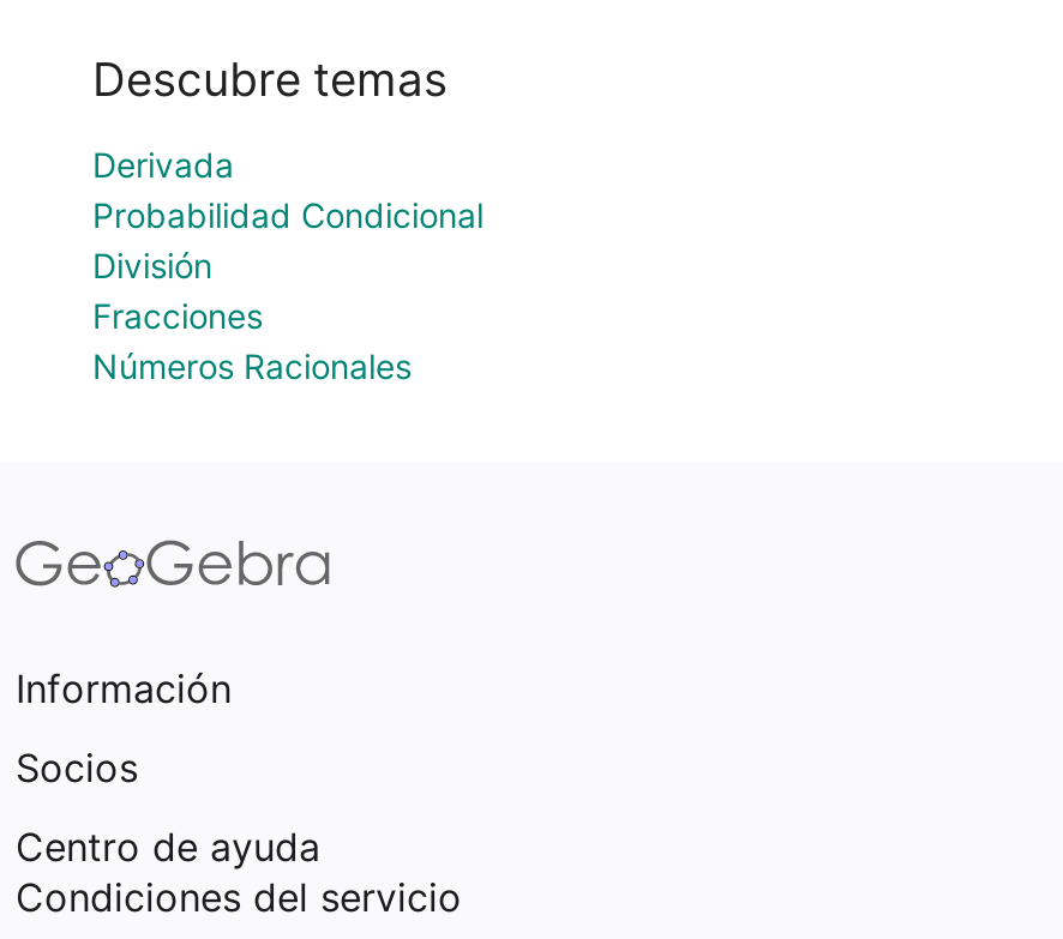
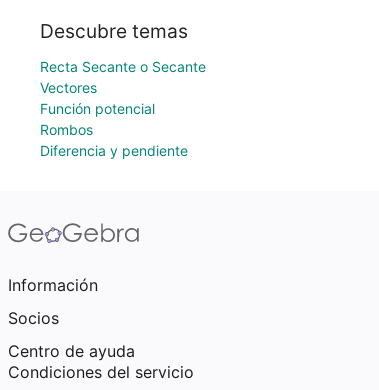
[92,144,484,386] Derivada | Probabilidad Condicional | División | Fracciones | Números Racionales -> [40,58,206,159] Recta Secante o Secante | Vectores | Función potencial | Rombos | Diferencia y pendiente

